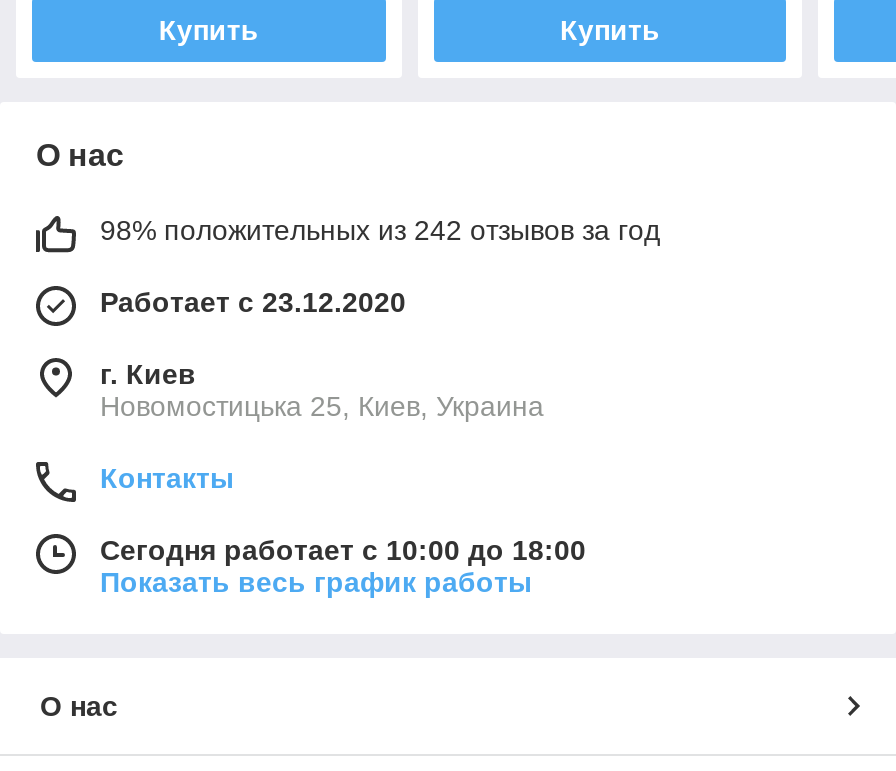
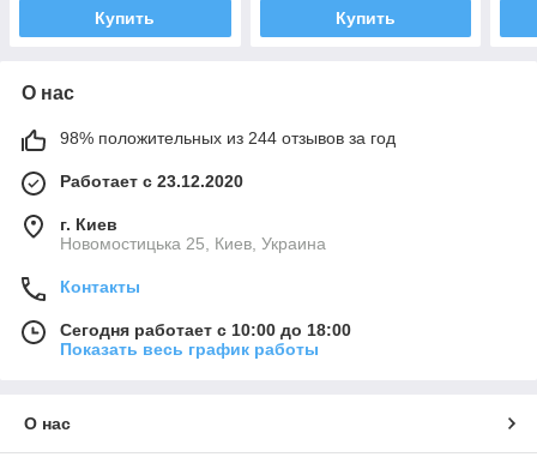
[100,214,660,246] 98% положительных из 242 отзывов за год -> [60,128,396,147] 98% положительных из 244 отзывов за год

